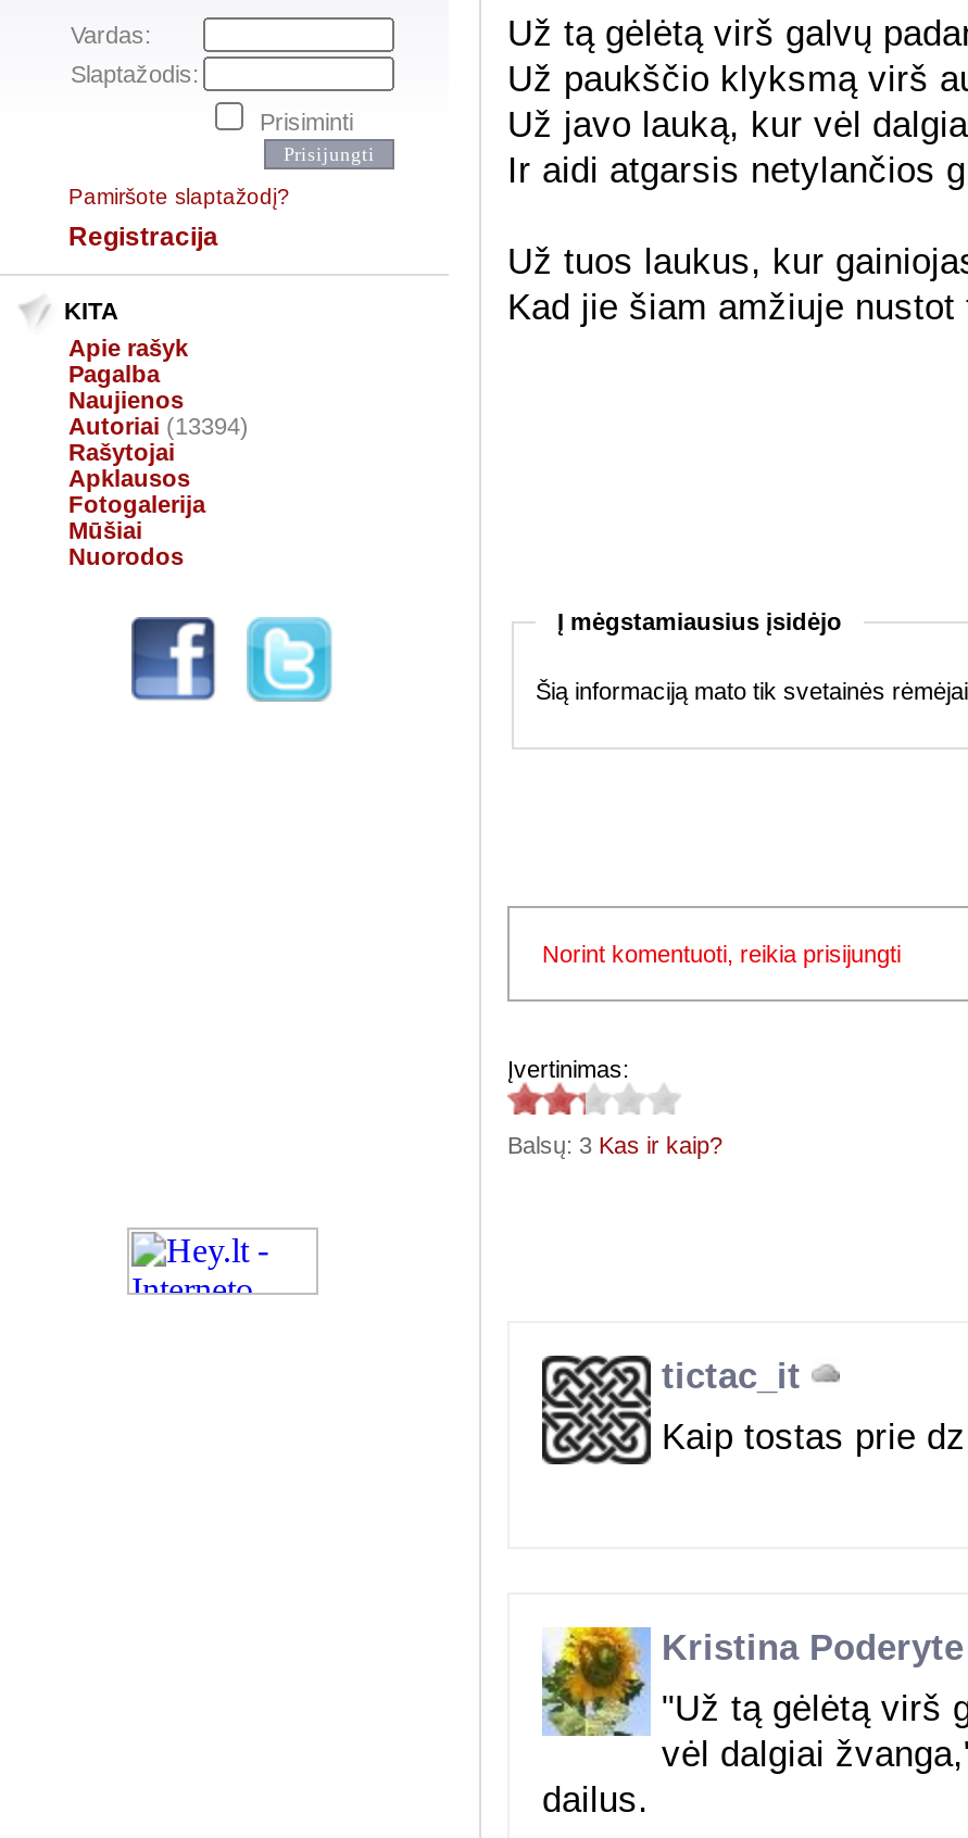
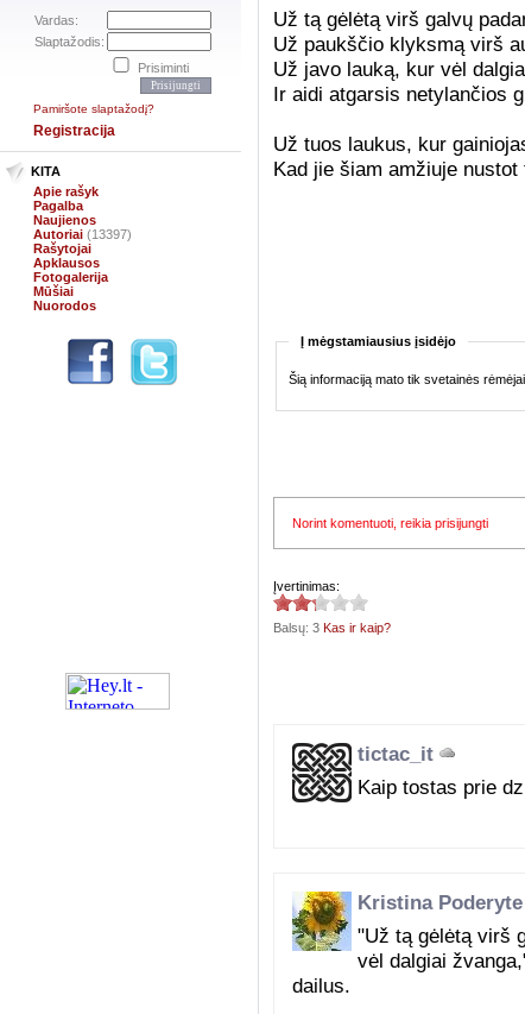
[68,413,249,439] Autoriai (13394) -> [33,227,132,241] Autoriai (13397)

